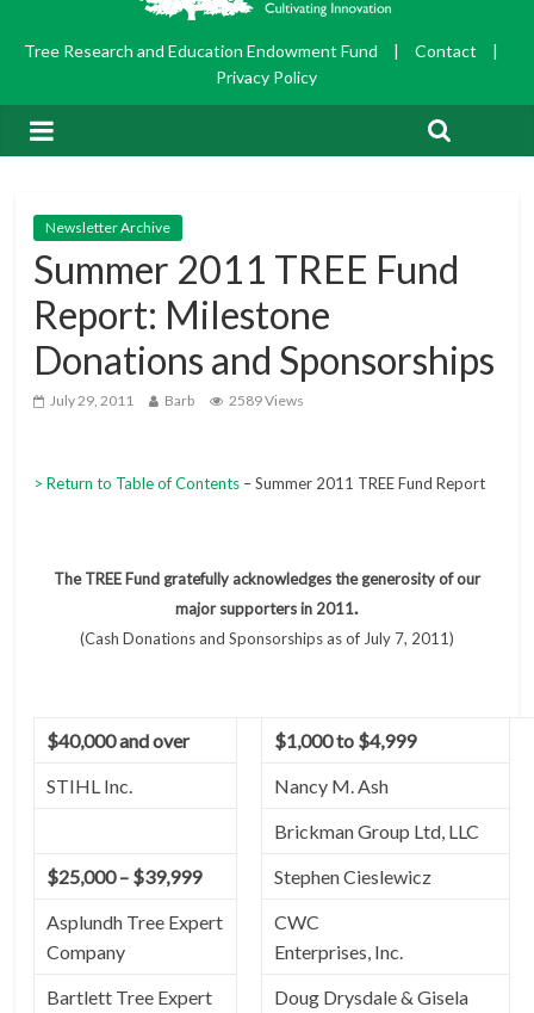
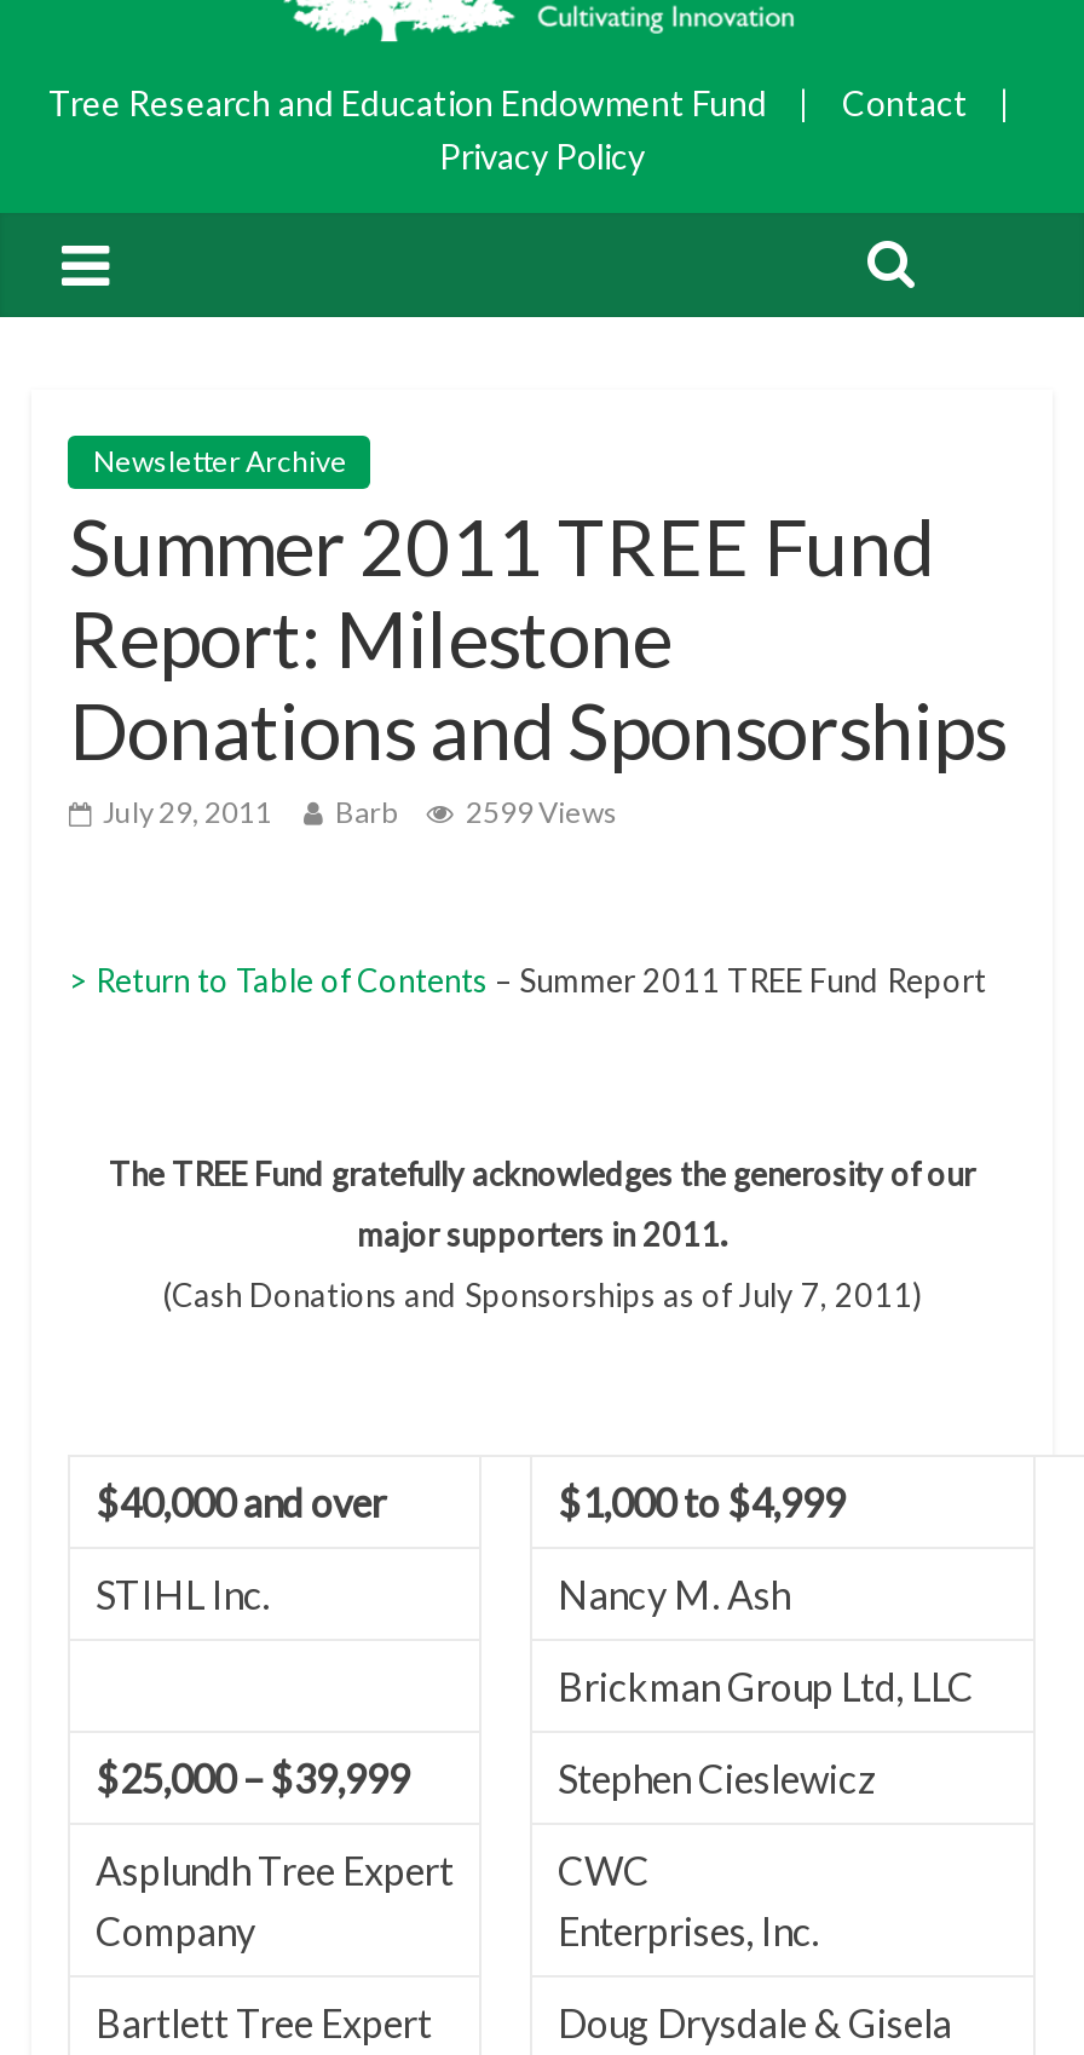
[51,392,304,410] July 29, 2011 Barb 2589 Views -> [103,795,618,831] July 29, 2011 Barb 2599 Views

